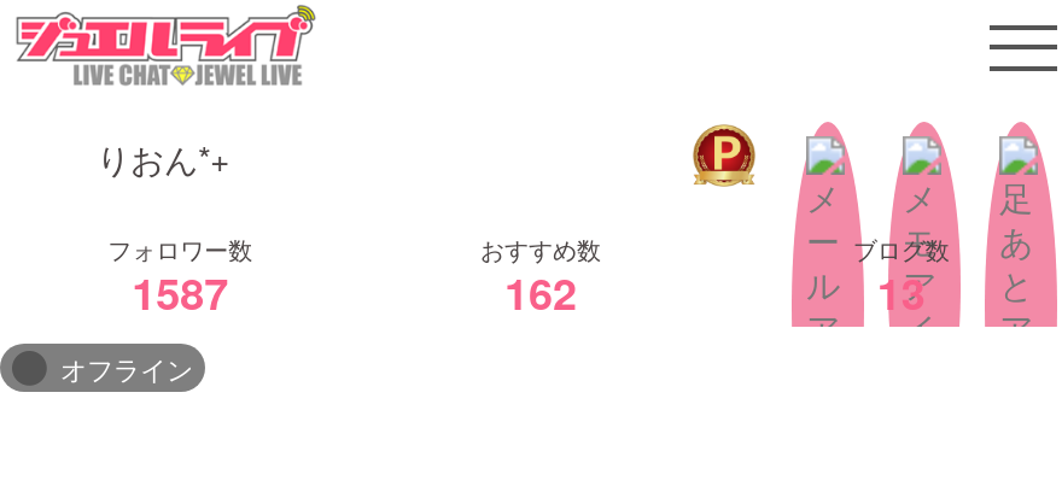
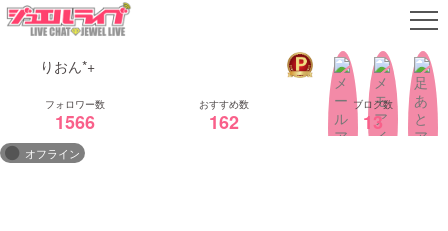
[132,262,229,324] 1587 -> [55,109,95,135] 1566

